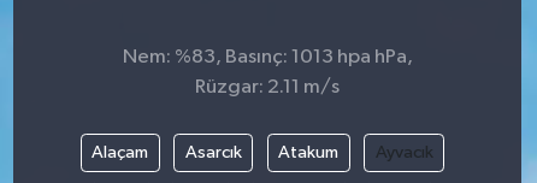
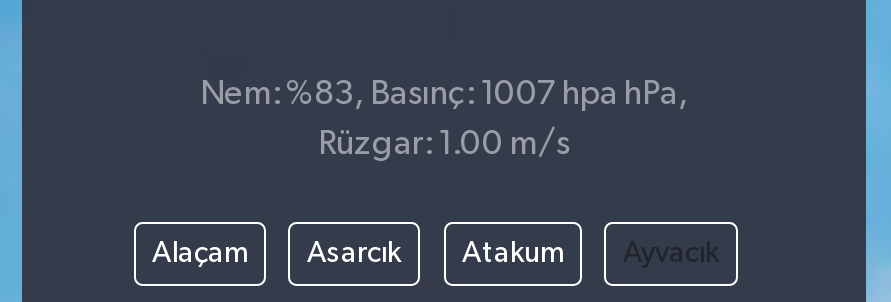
[122,47,412,68] Nem: %83, Basınç: 1013 hpa hPa, -> [200,78,688,112] Nem: %83, Basınç: 1007 hpa hPa,
[195,77,340,98] Rüzgar: 2.11 m/s -> [318,128,570,162] Rüzgar: 1.00 m/s

